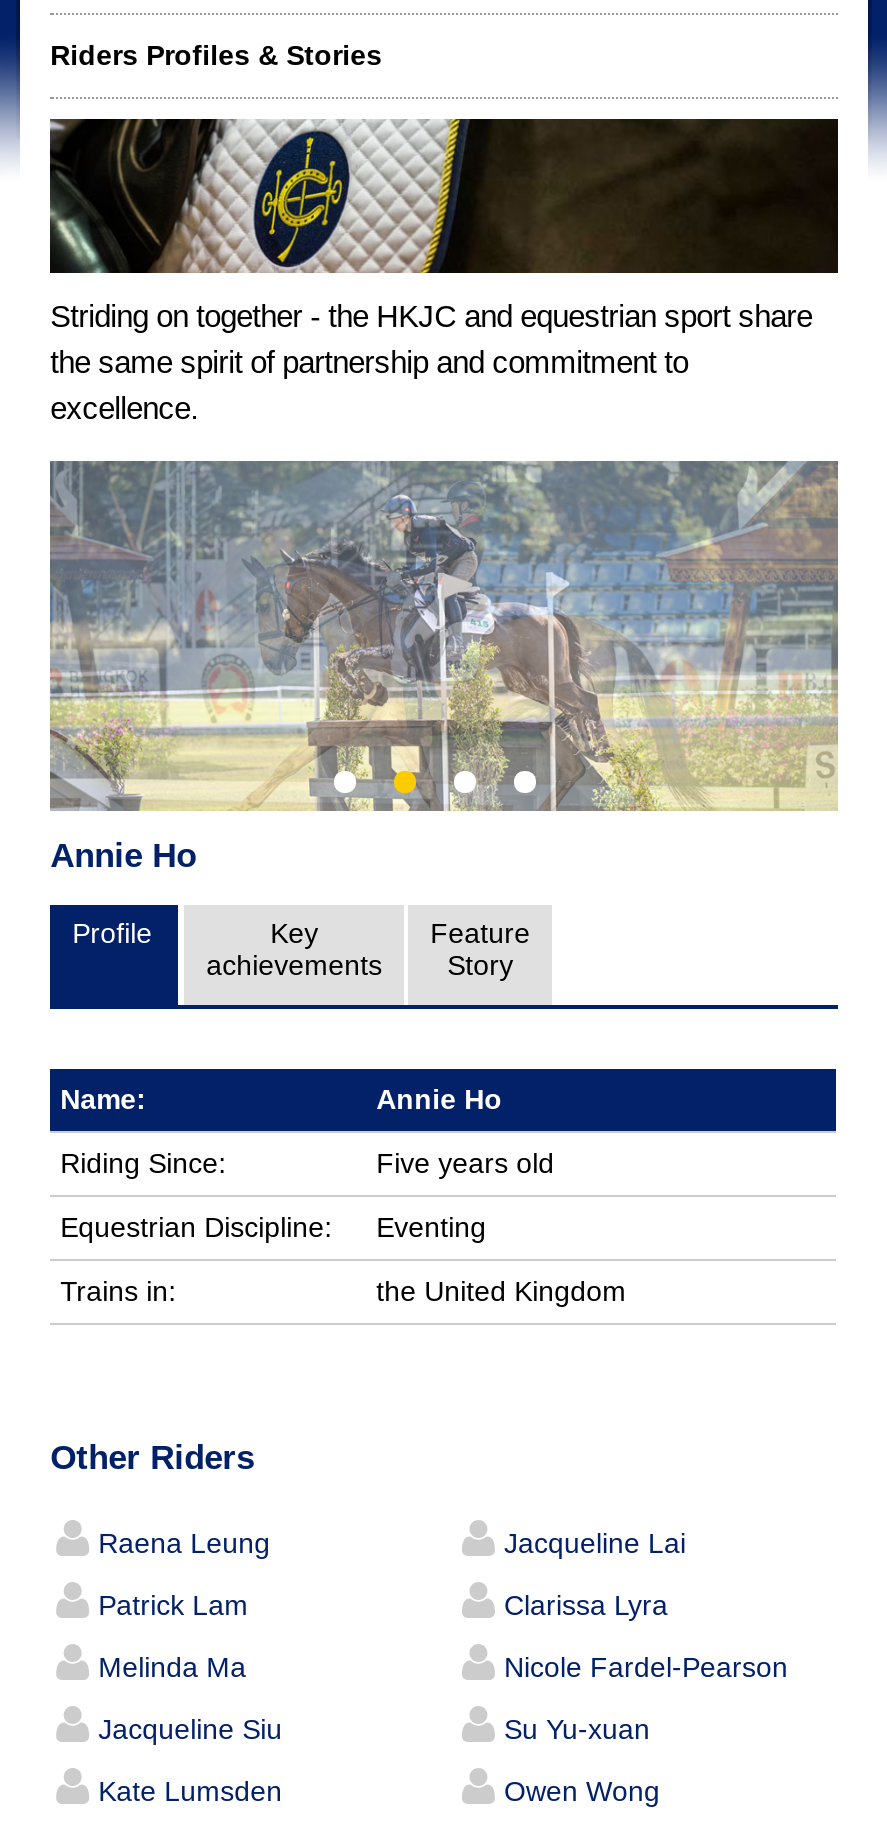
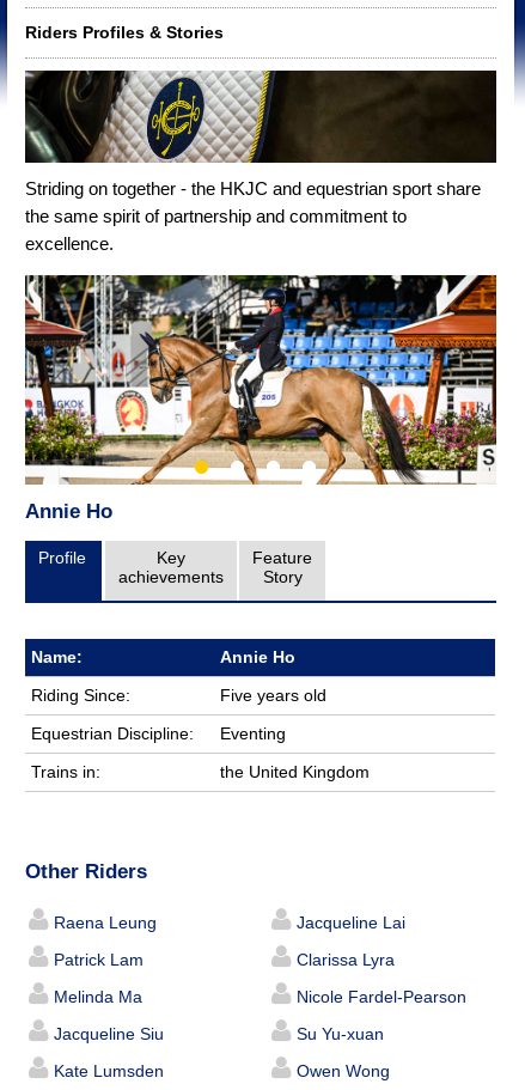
[48,459,840,813] [image] -> [24,274,497,485] [image]

